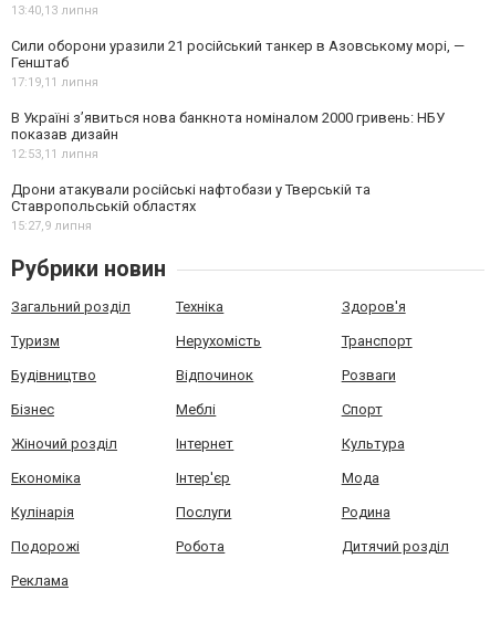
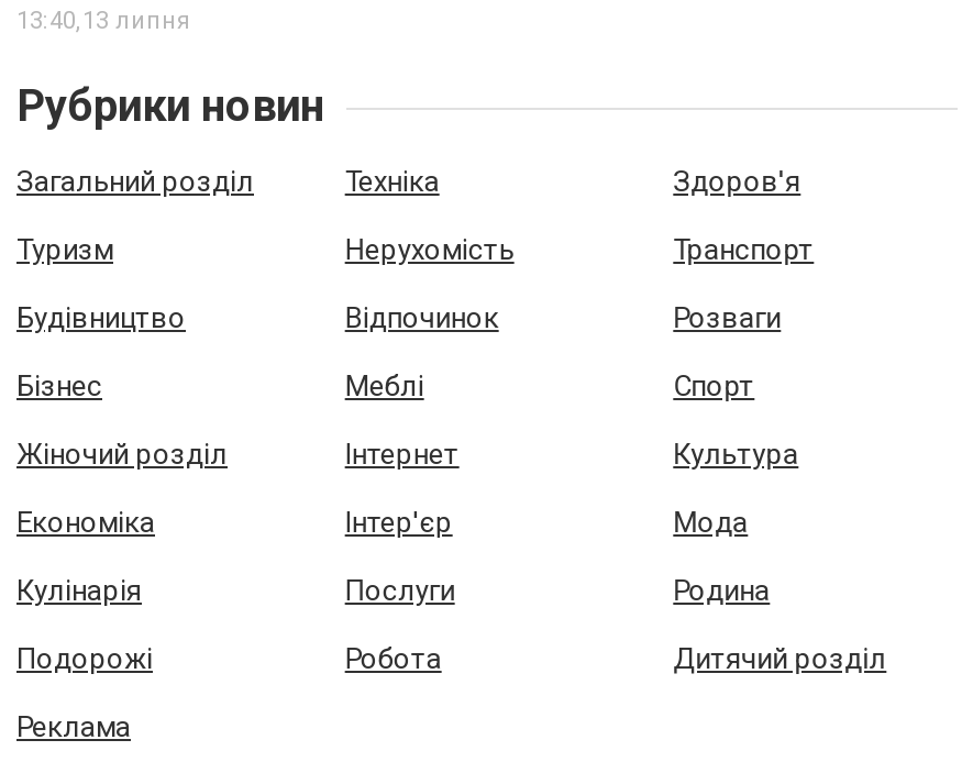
[11,38,465,233] Сили оборони уразили 21 російський танкер в Азовському морі, — | Генштаб | 17:19,11 липня | В Україні з’явиться нова банкнота номіналом 2000 гривень: НБУ | показав дизайн | 12:53,11 липня | Дрони атакували російські нафтобази у Тверській та | Ставропольській областях | 15:27,9 липня -> none

